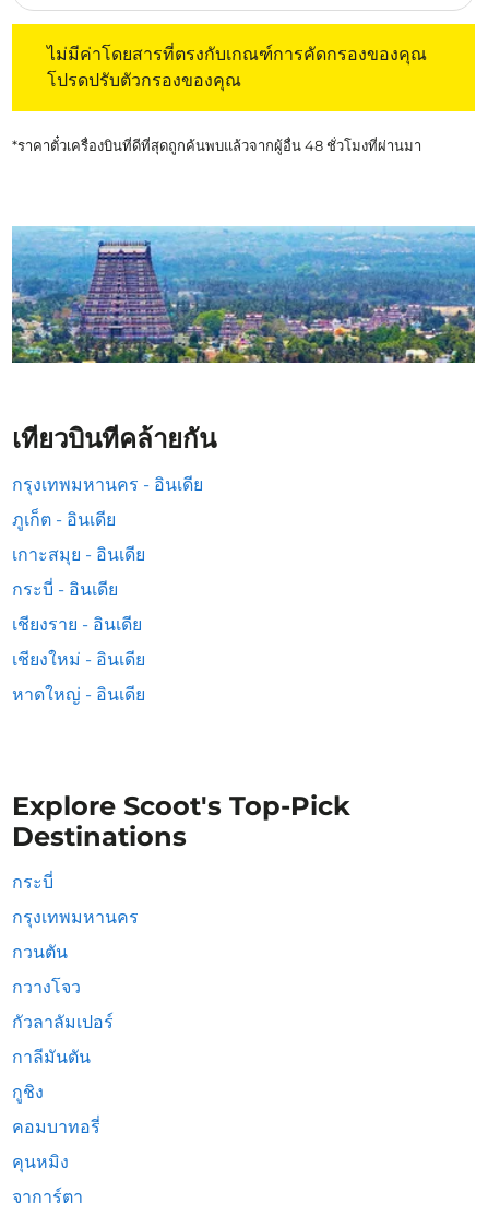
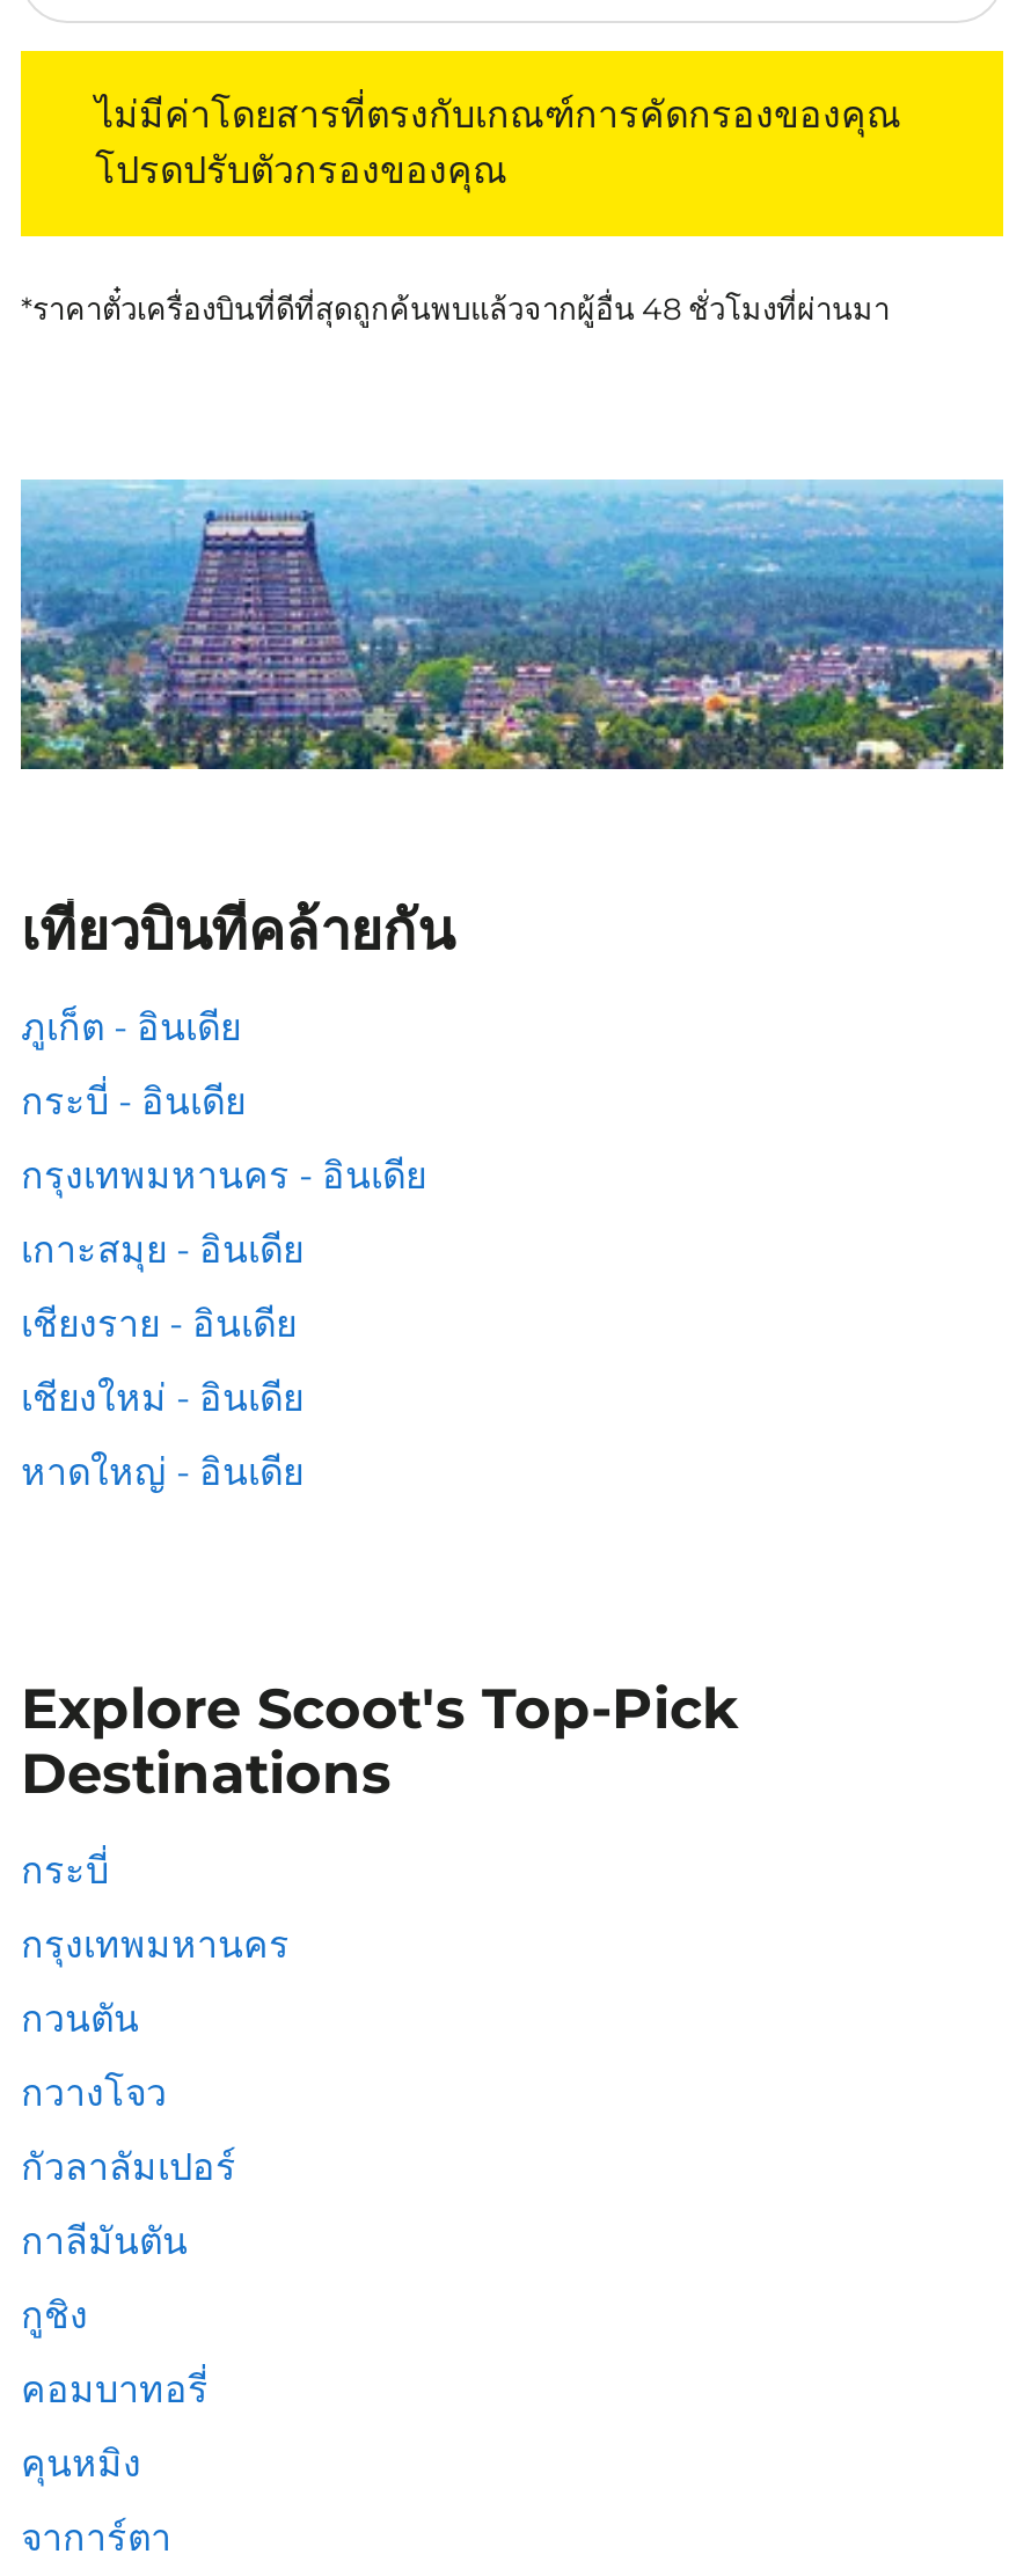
moved [12,474,203,495] -> [21,1154,426,1198]: กรุงเทพมหานคร - อินเดีย
moved [12,509,116,530] -> [21,1005,241,1049]: ภูเก็ต - อินเดีย
moved [12,544,145,565] -> [21,1228,304,1272]: เกาะสมุย - อินเดีย
moved [12,579,118,600] -> [21,1080,246,1124]: กระบี่ - อินเดีย

